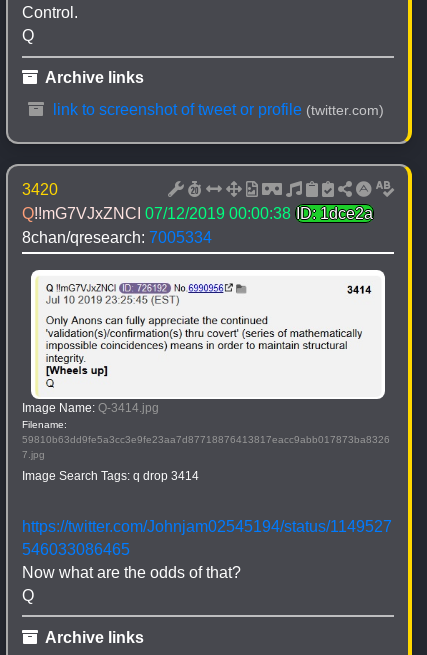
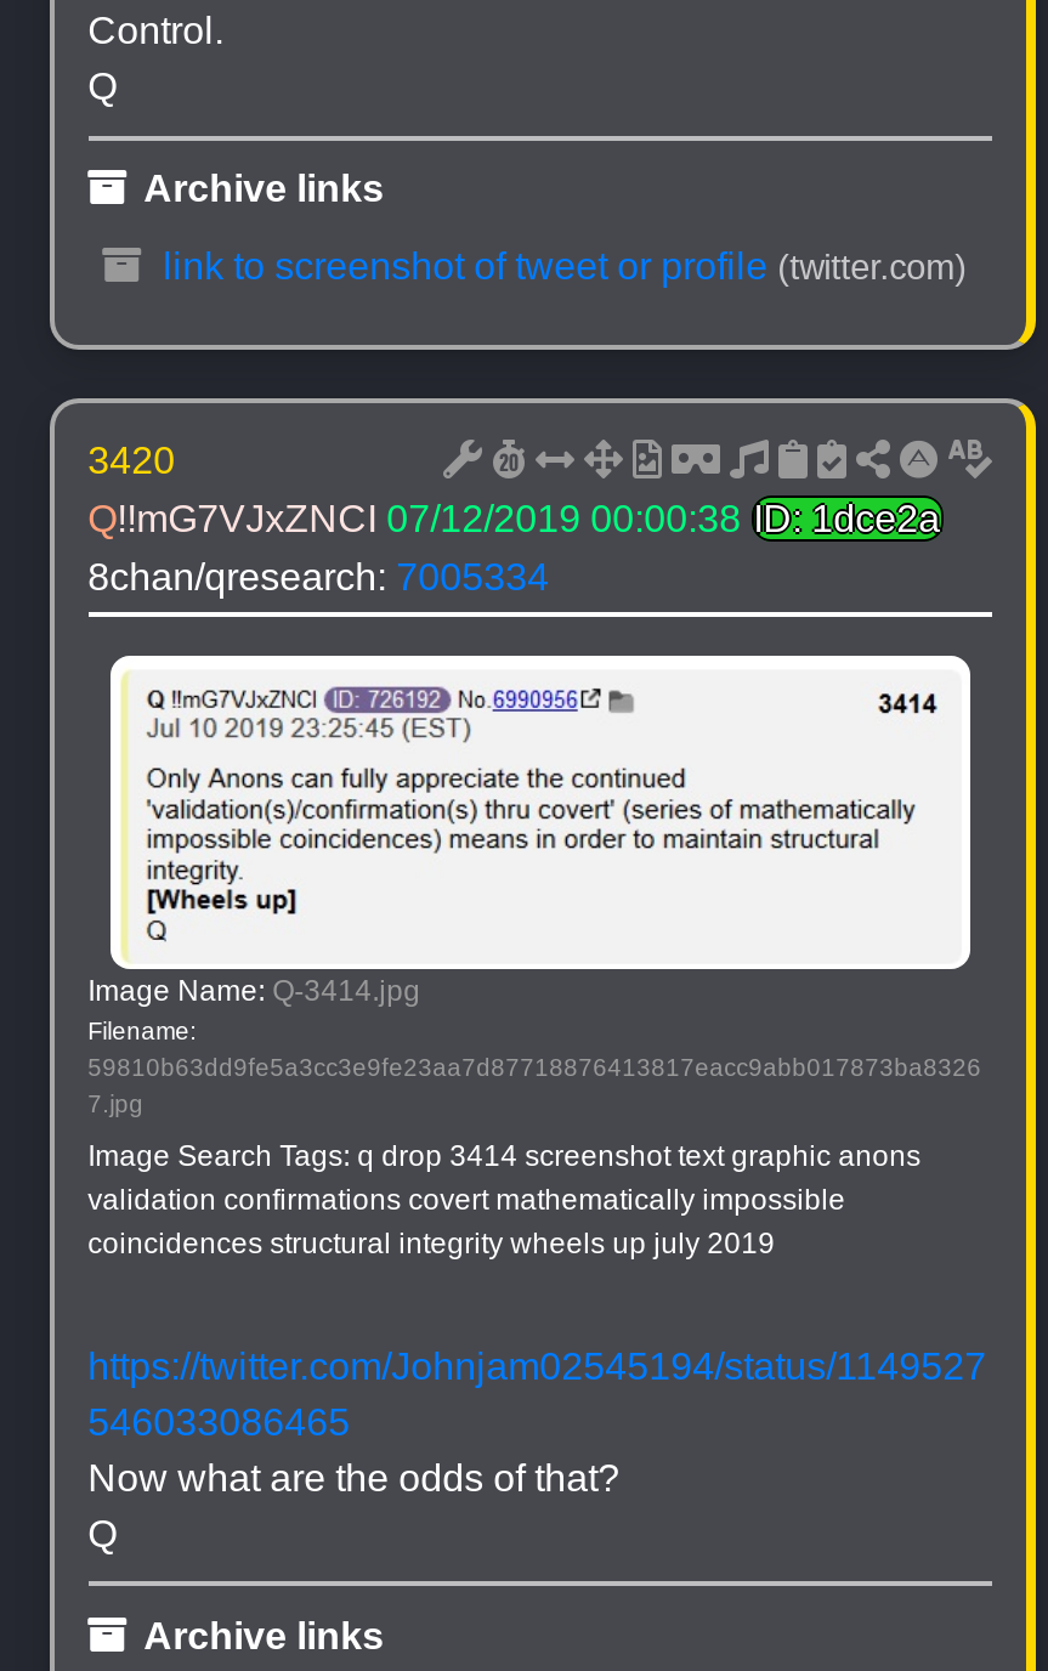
[22,469,199,483] Image Search Tags: q drop 3414 -> [88,1139,921,1261] Image Search Tags: q drop 3414 screenshot text graphic anons | validation confirmations covert mathematically impossible | coincidences structural integrity wheels up july 2019

